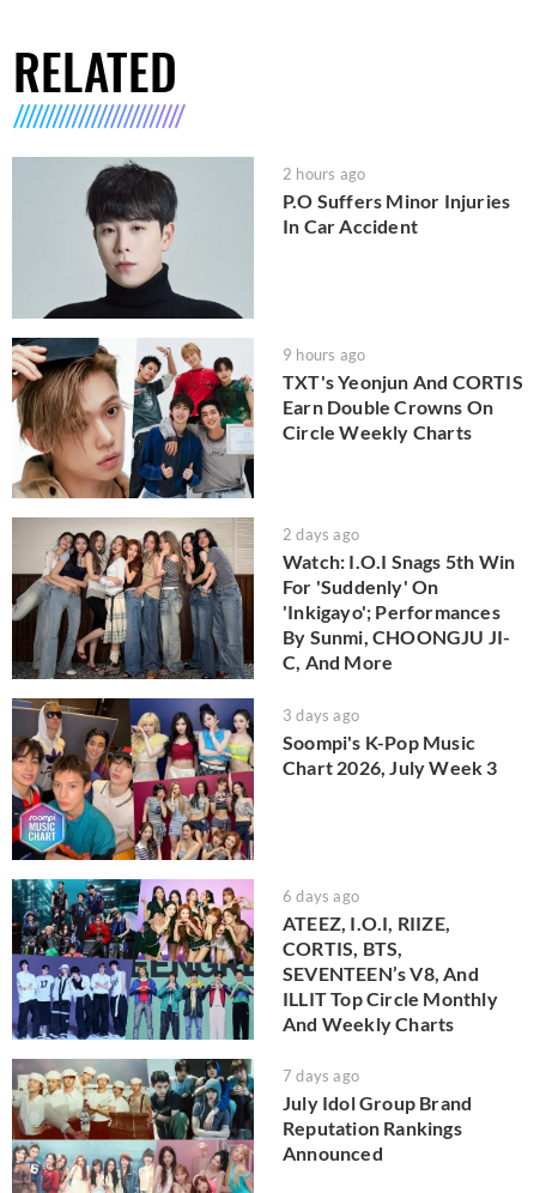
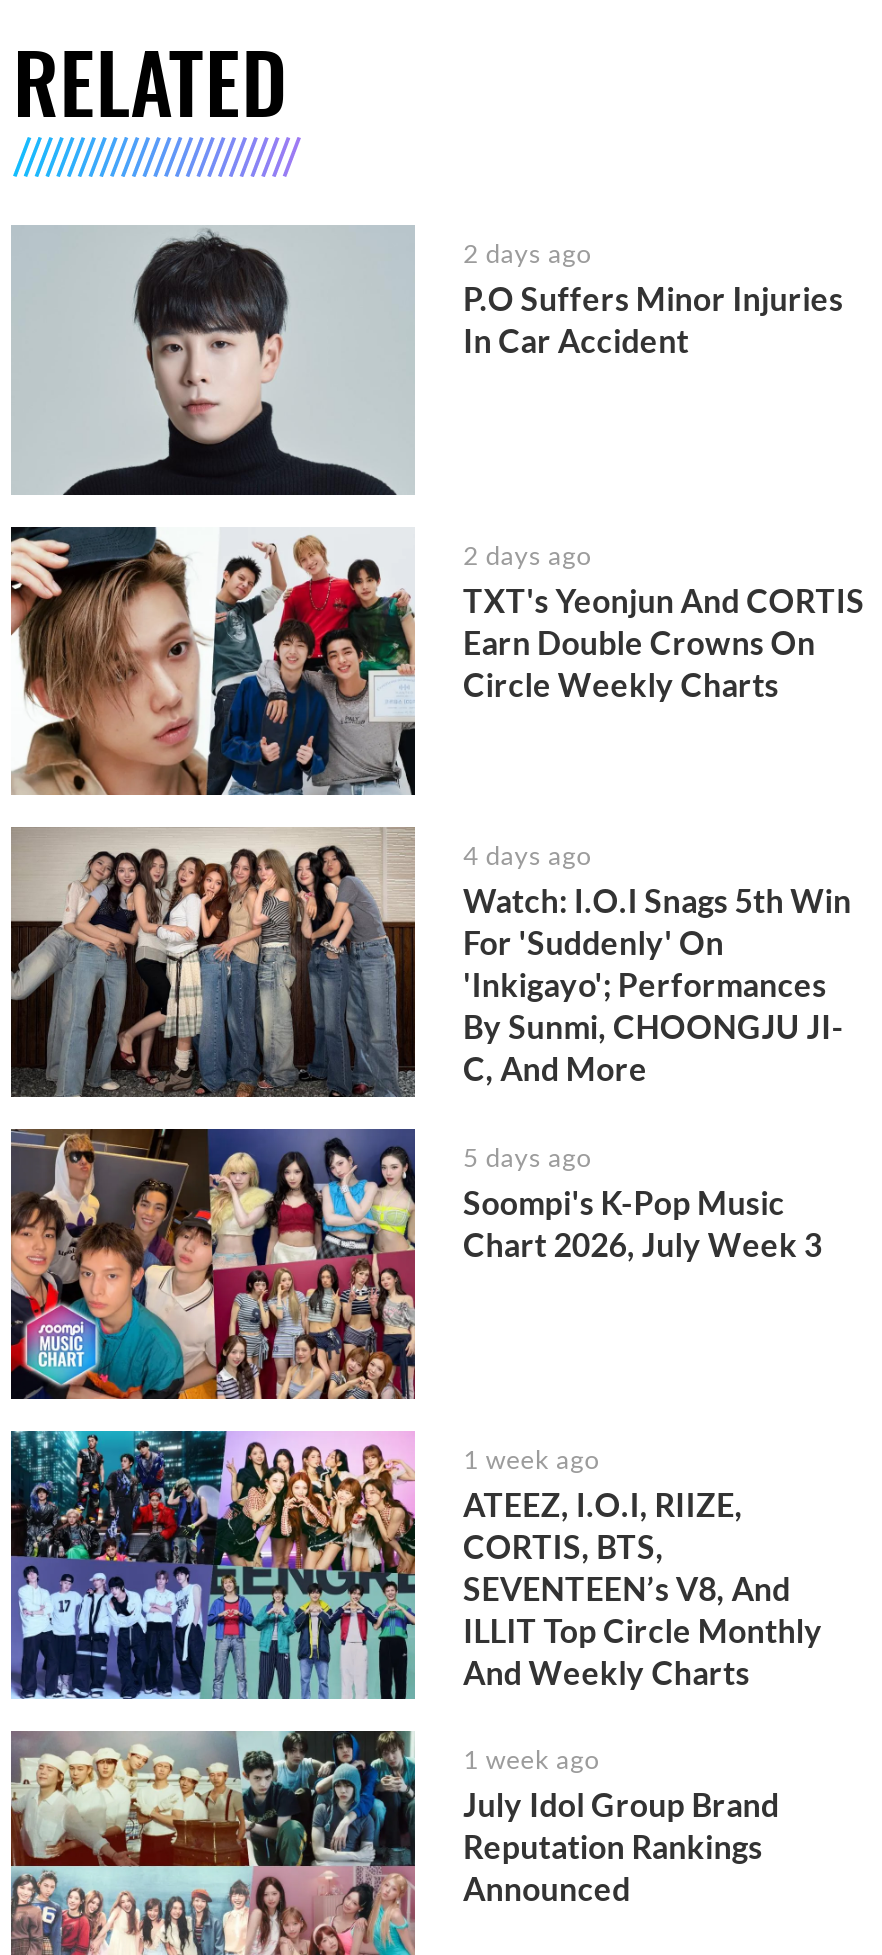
[283,165,365,184] 2 hours ago -> [463,238,591,270] 2 days ago
[283,345,365,364] 9 hours ago -> [463,539,591,571] 2 days ago
[283,525,359,544] 2 days ago -> [463,840,591,872] 4 days ago
[283,705,359,725] 3 days ago -> [463,1141,591,1173] 5 days ago
[283,886,359,905] 6 days ago -> [463,1442,599,1474] 1 week ago
[283,1066,359,1085] 7 days ago -> [463,1743,599,1775] 1 week ago

